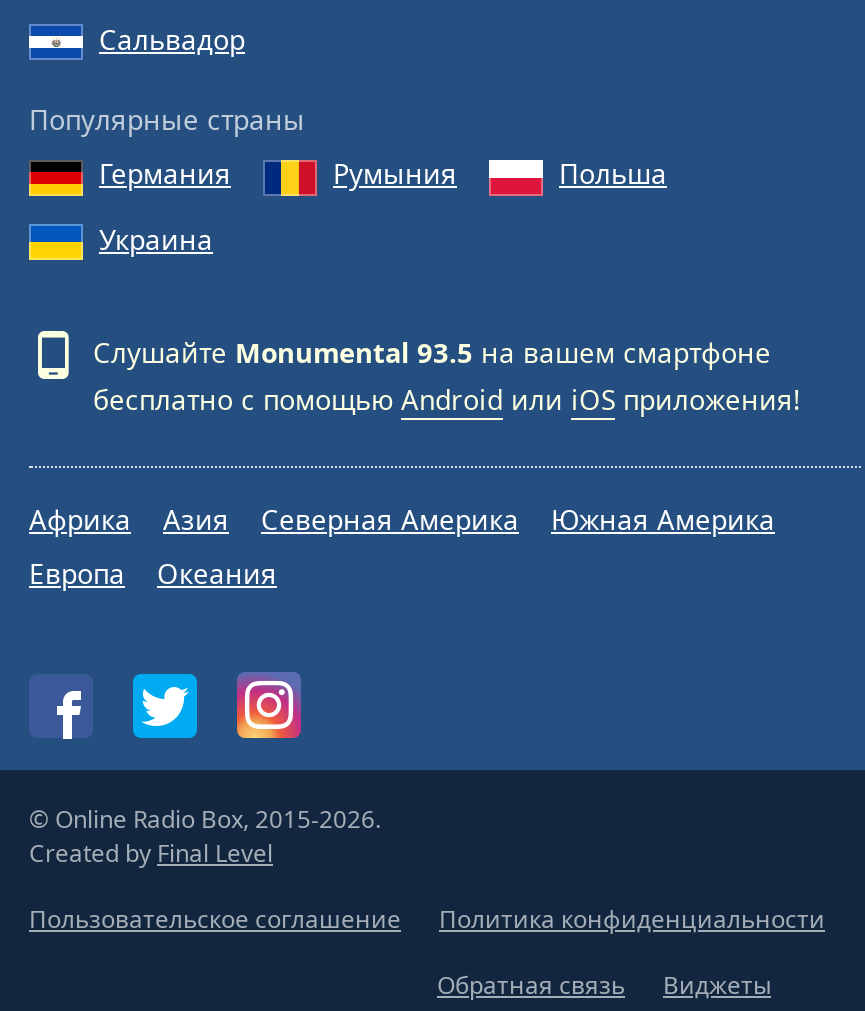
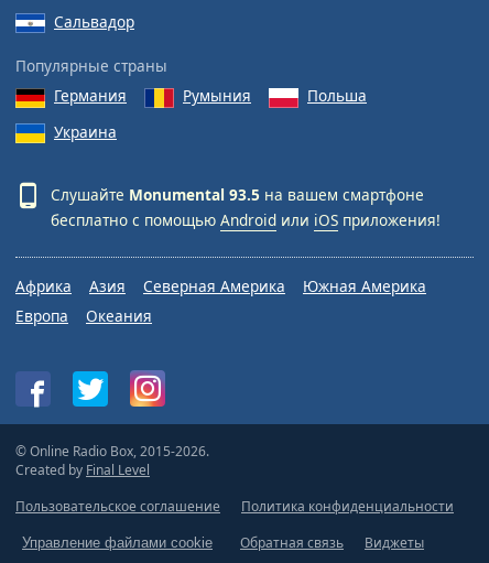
none -> [22,534,213,551] Управление файлами cookie

